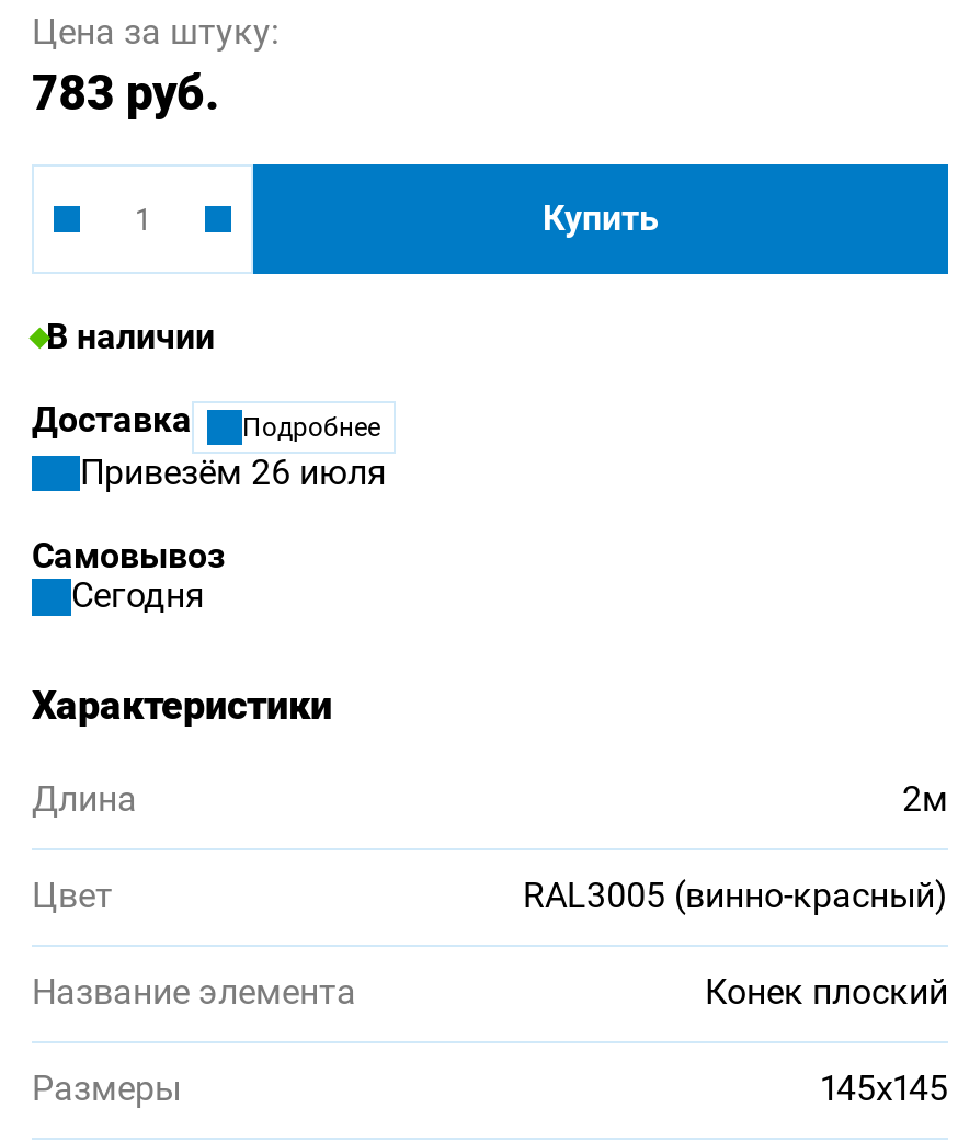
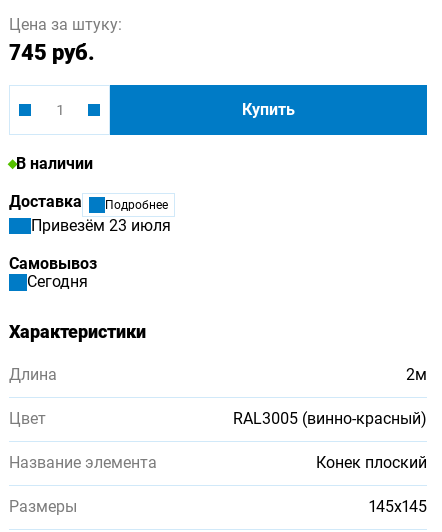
[32,66,220,121] 783 руб. -> [9,40,95,65] 745 руб.
[80,452,387,494] Привезём 26 июля -> [31,216,171,235] Привезём 23 июля

